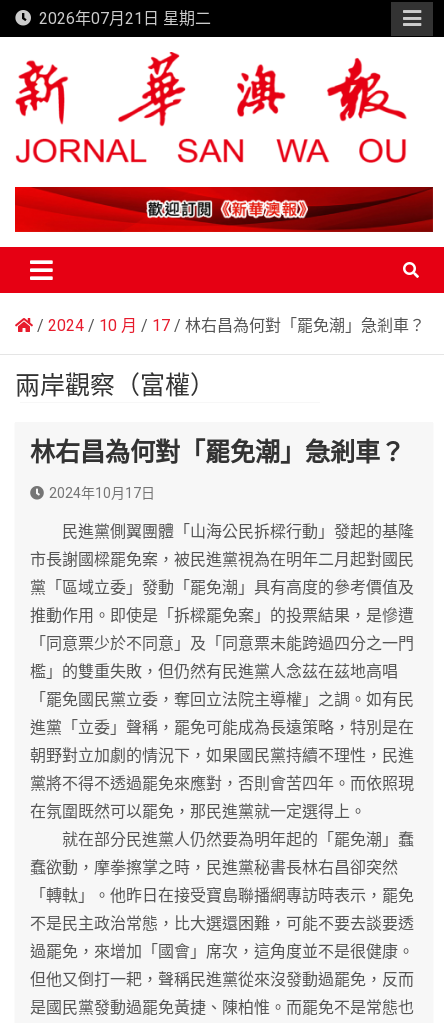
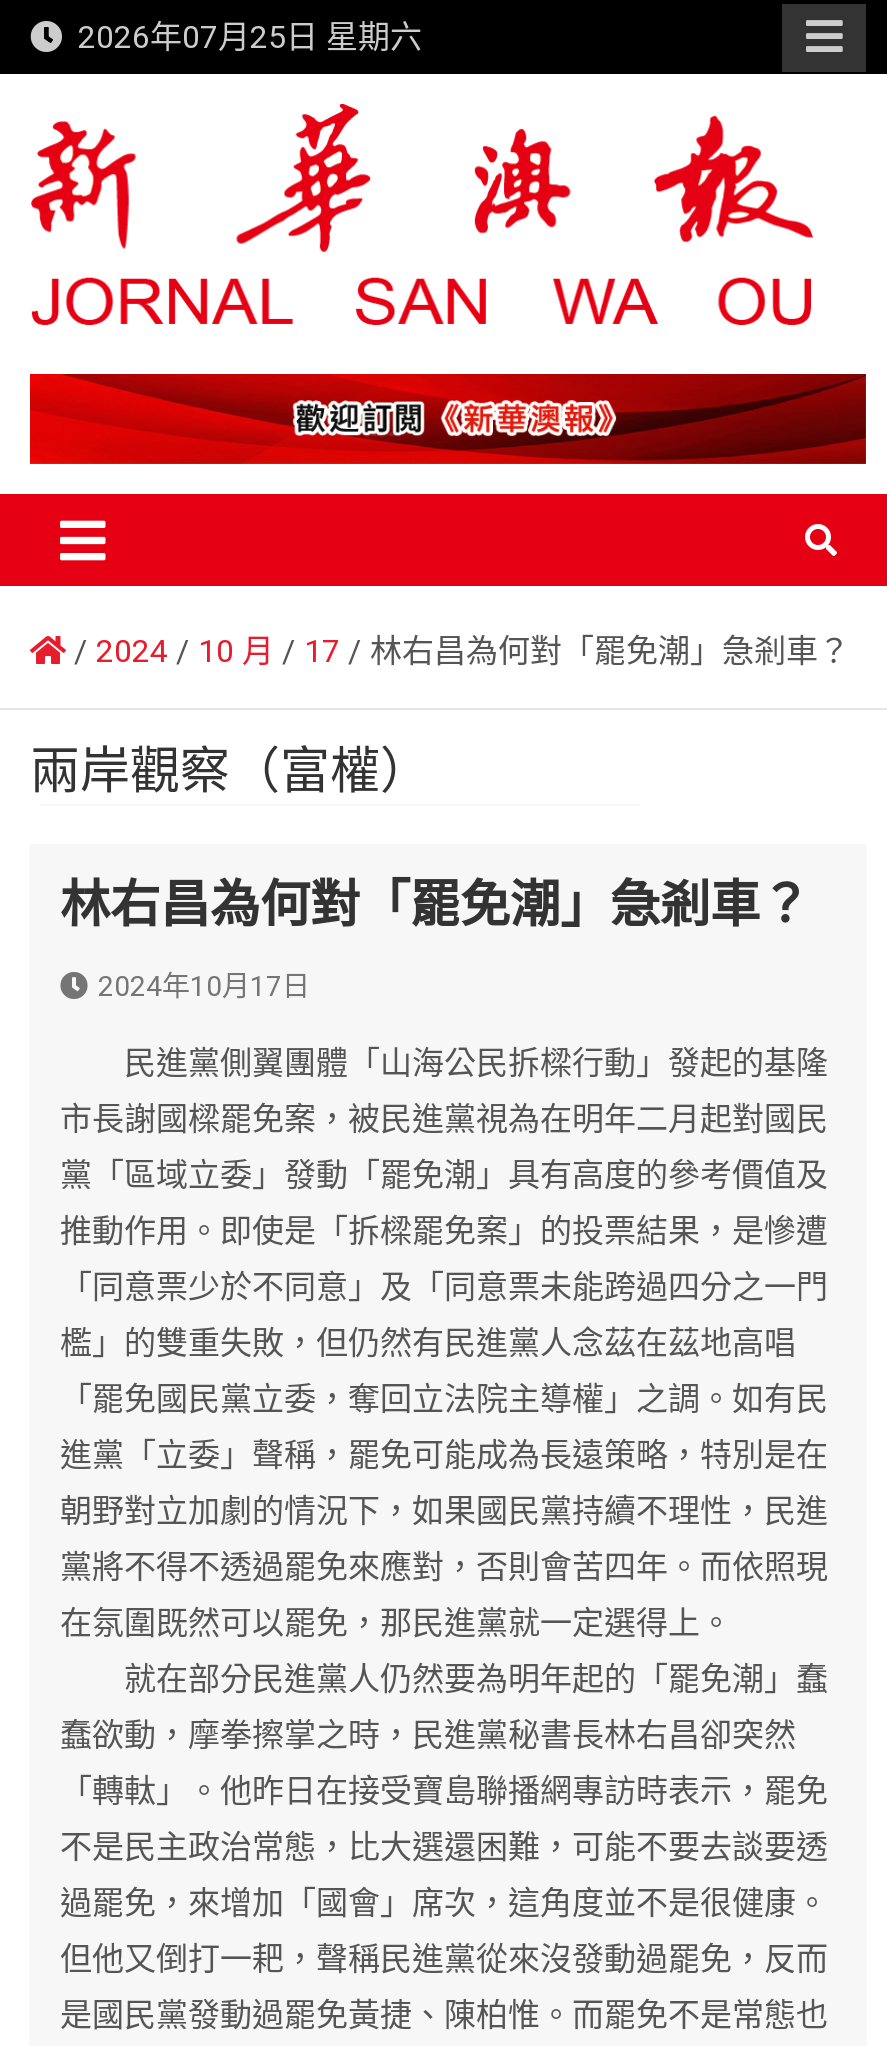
[31,9,211,28] 2026年07月21日 星期二 -> [62,18,422,56] 2026年07月25日 星期六

